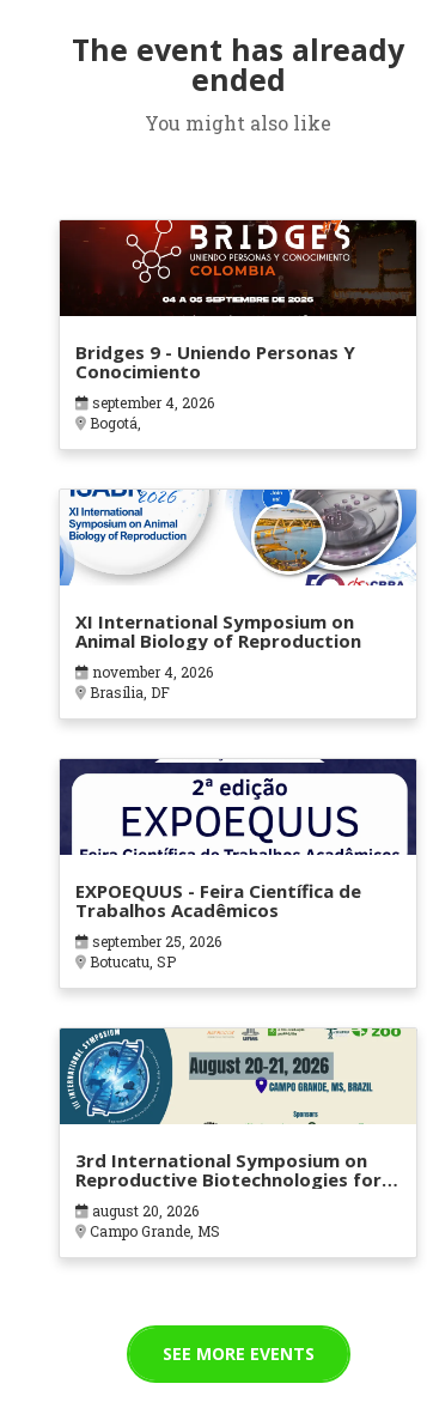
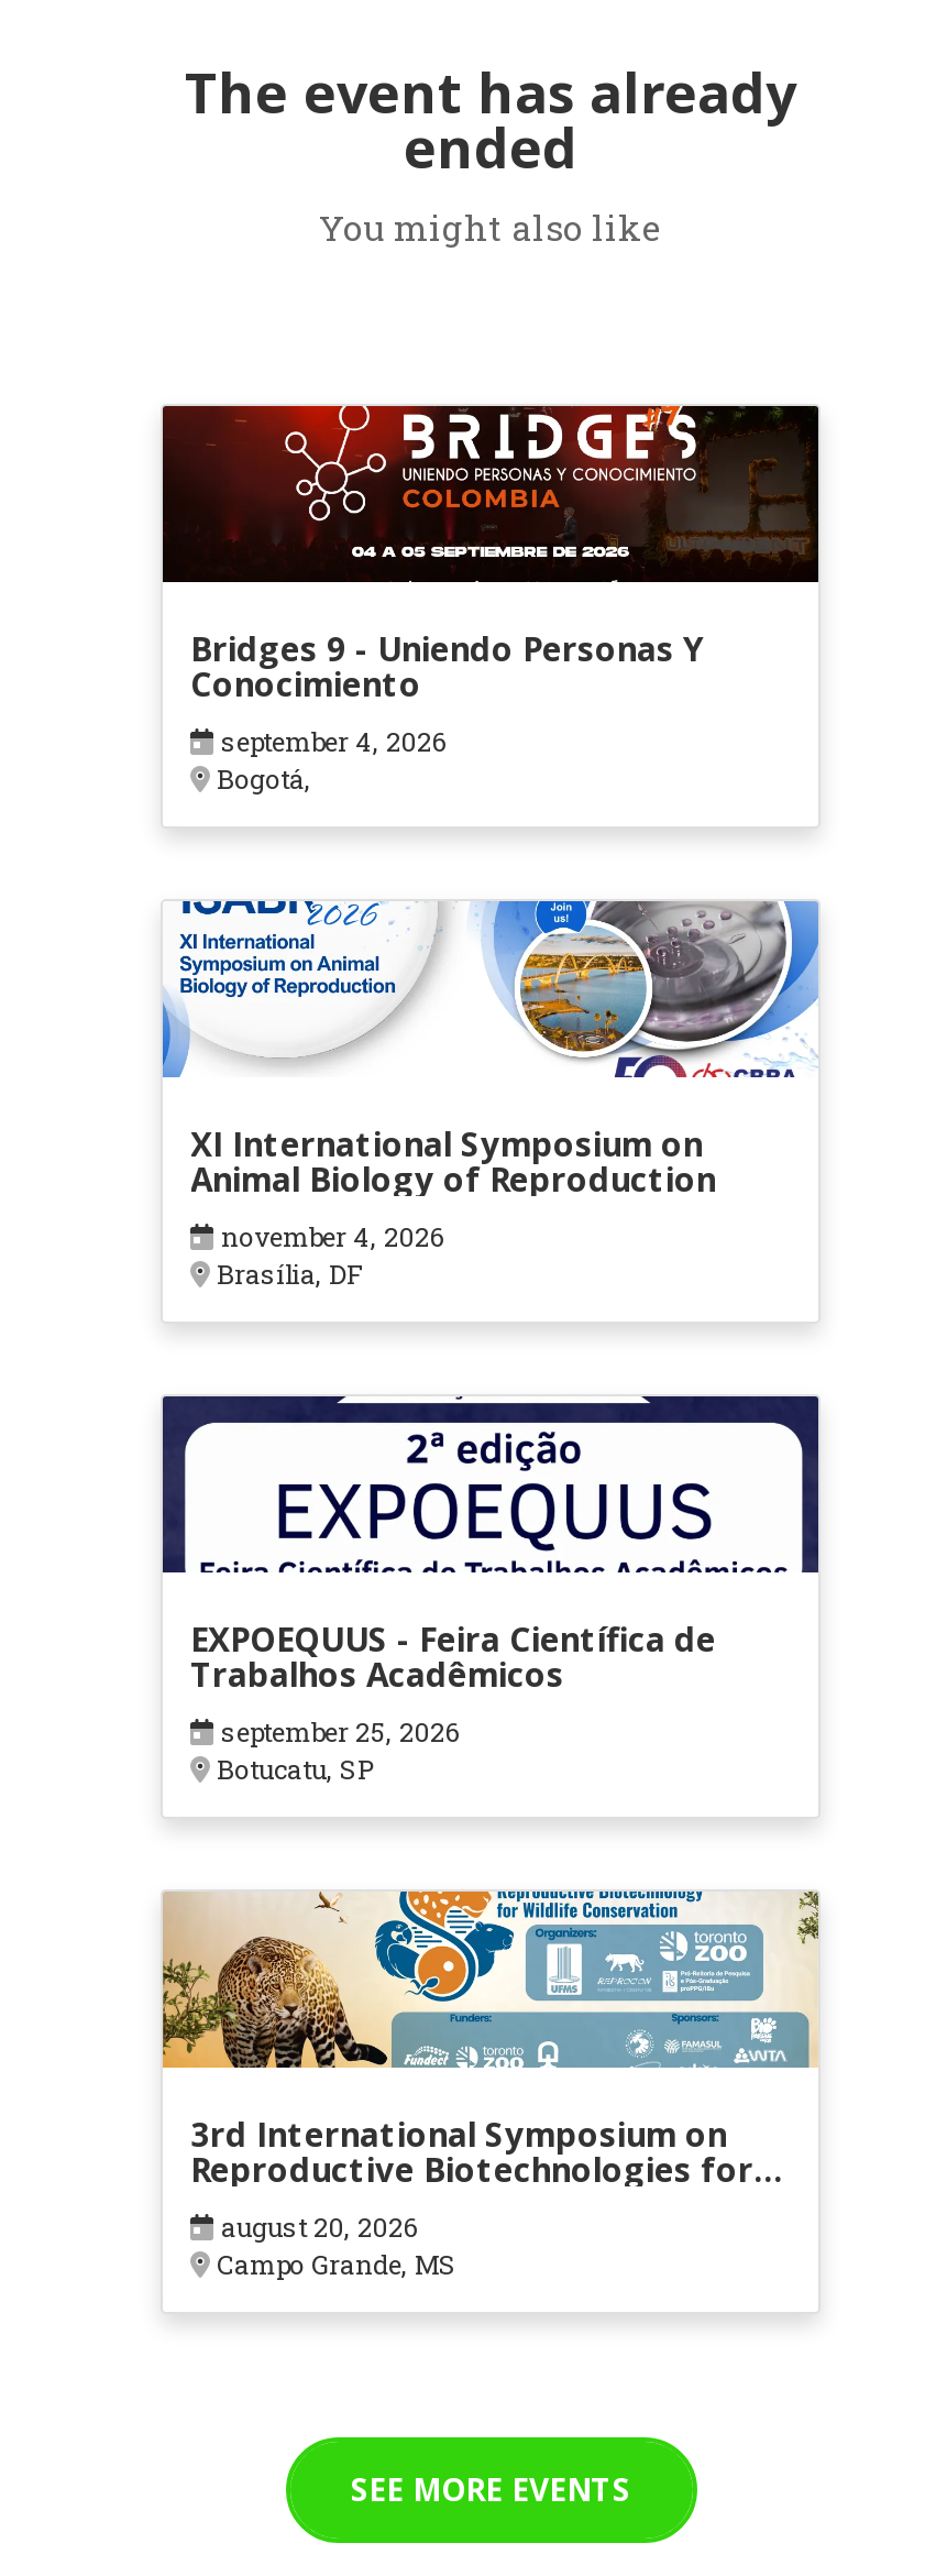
[59,1027,416,1125] [image] -> [161,1889,821,2070] [image]

